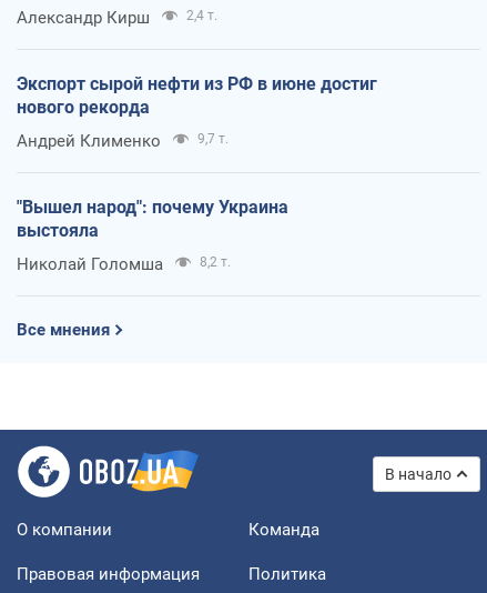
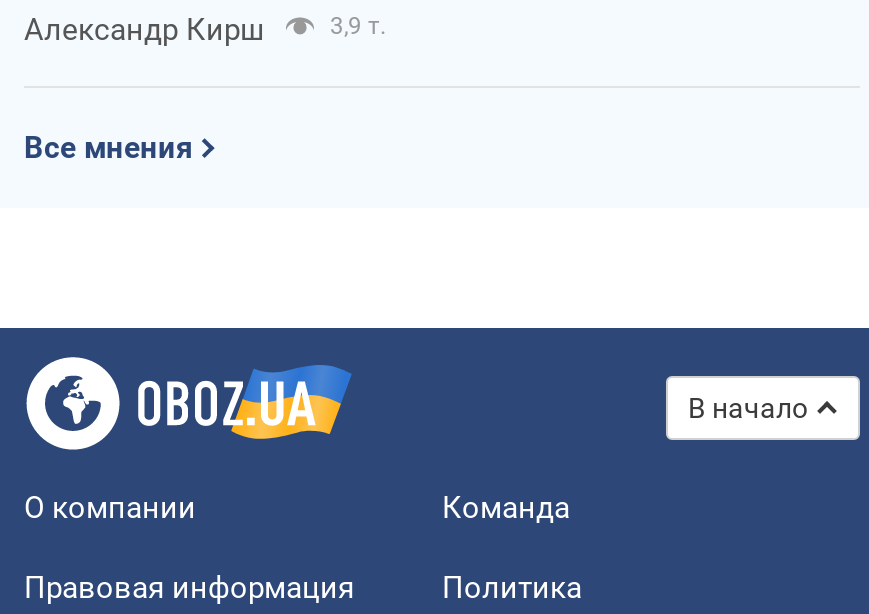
[17,7,377,274] 2,4 т. | Экспорт сырой нефти из РФ в июне достиг | нового рекорда | Андрей Клименко | 9,7 т. | "Вышел народ": почему Украина | выстояла | Николай Голомша | 8,2 т. -> [330,11,386,39] 3,9 т.

